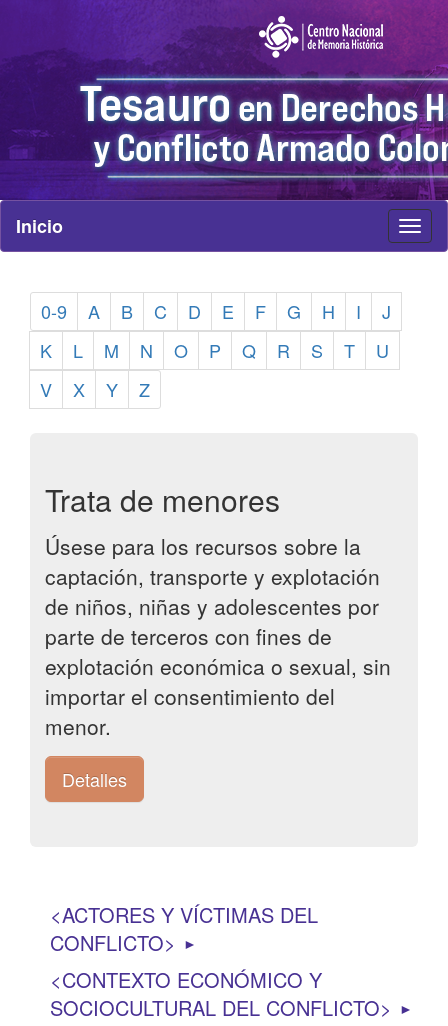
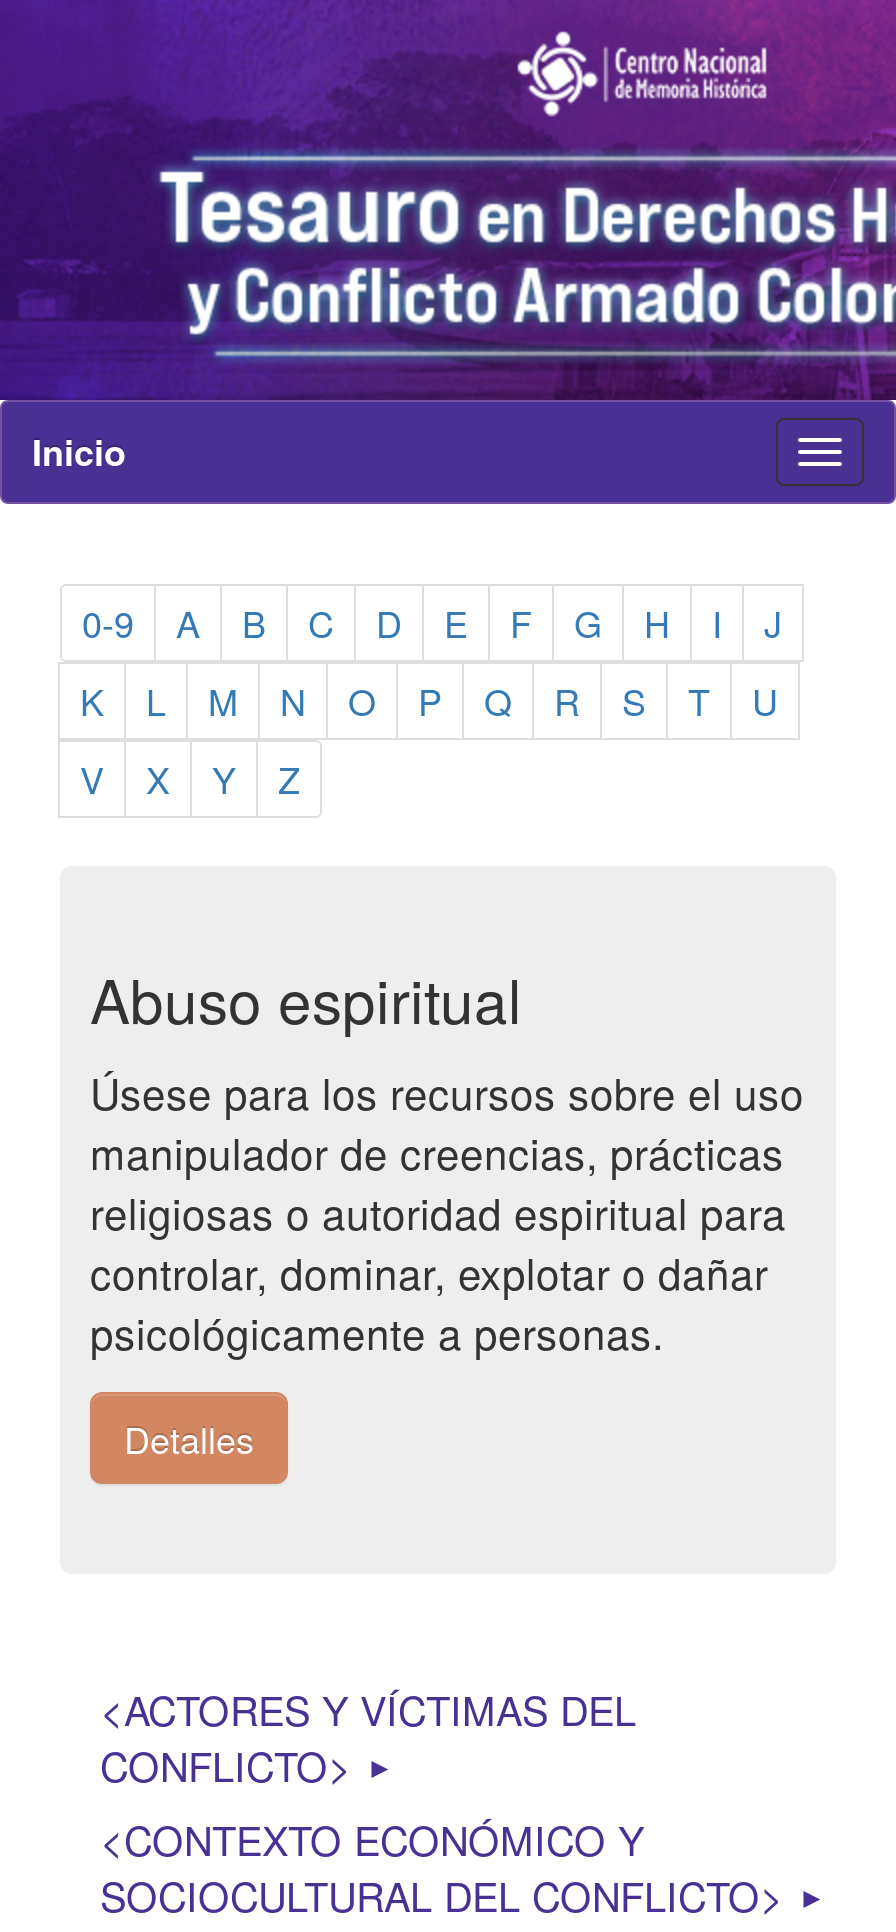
[45,478,391,741] Trata de menores | Úsese para los recursos sobre la | captación, transporte y explotación | de niños, niñas y adolescentes por | parte de terceros con fines de | explotación económica o sexual, sin | importar el consentimiento del | menor. -> [90,956,804,1362] Abuso espiritual | Úsese para los recursos sobre el uso | manipulador de creencias, prácticas | religiosas o autoridad espiritual para | controlar, dominar, explotar o dañar | psicológicamente a personas.

